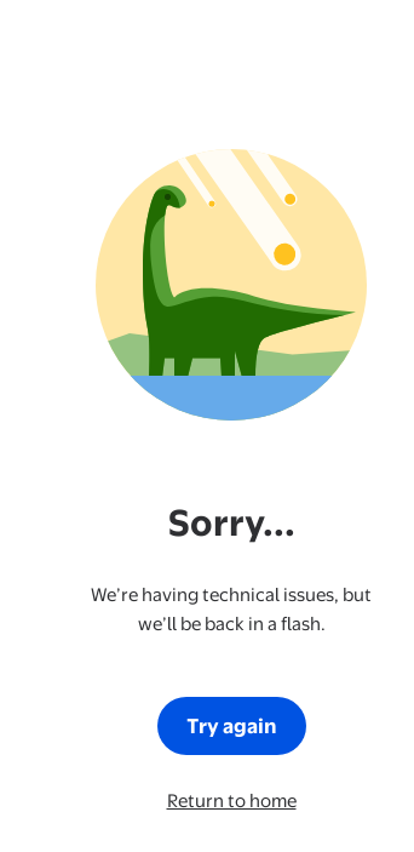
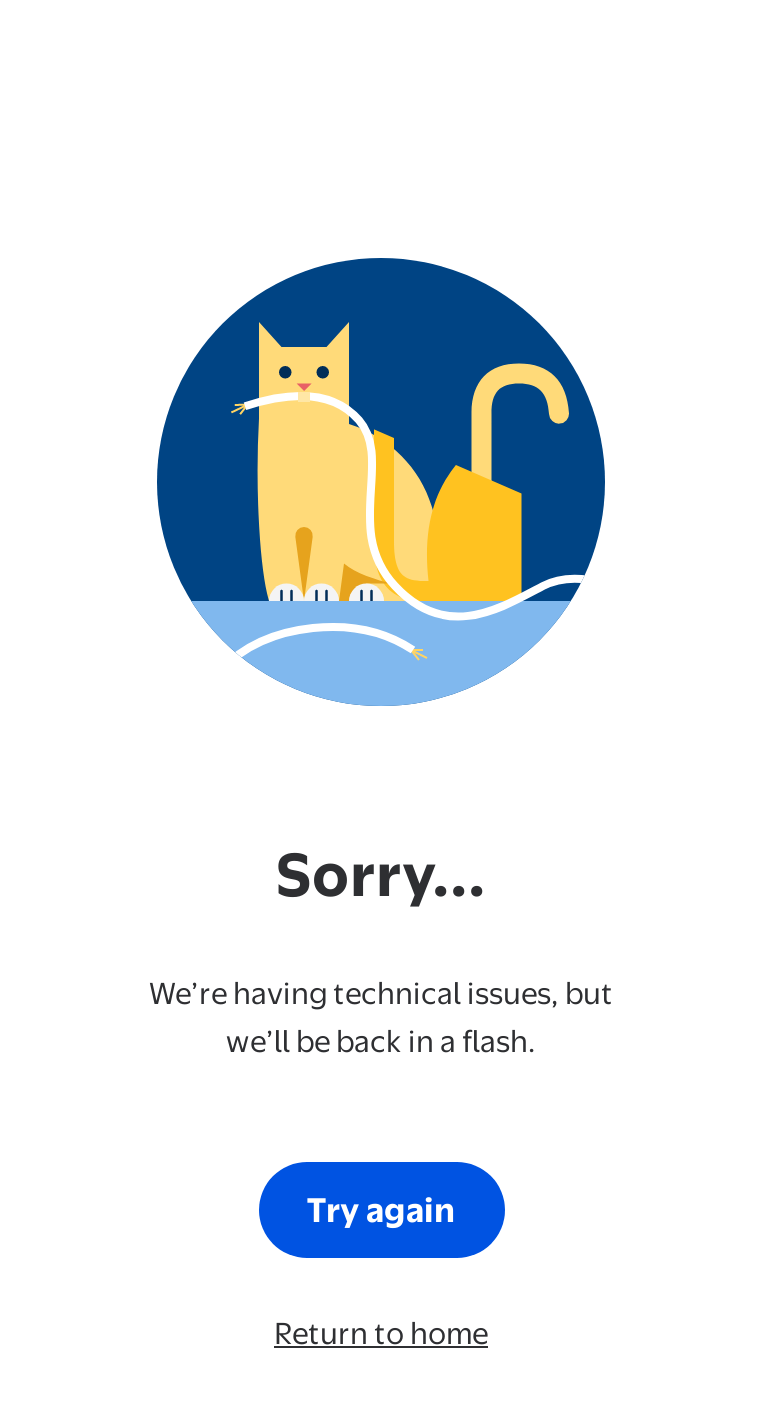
[96,149,367,393] [image] -> [155,256,607,662] [image]

